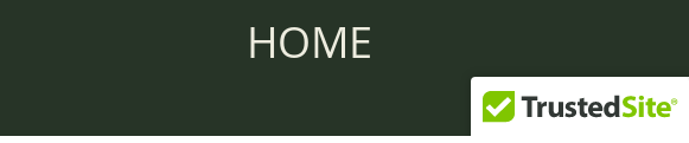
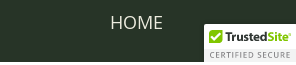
[471,46,682,126] [image] -> [203,23,293,59] [image]

